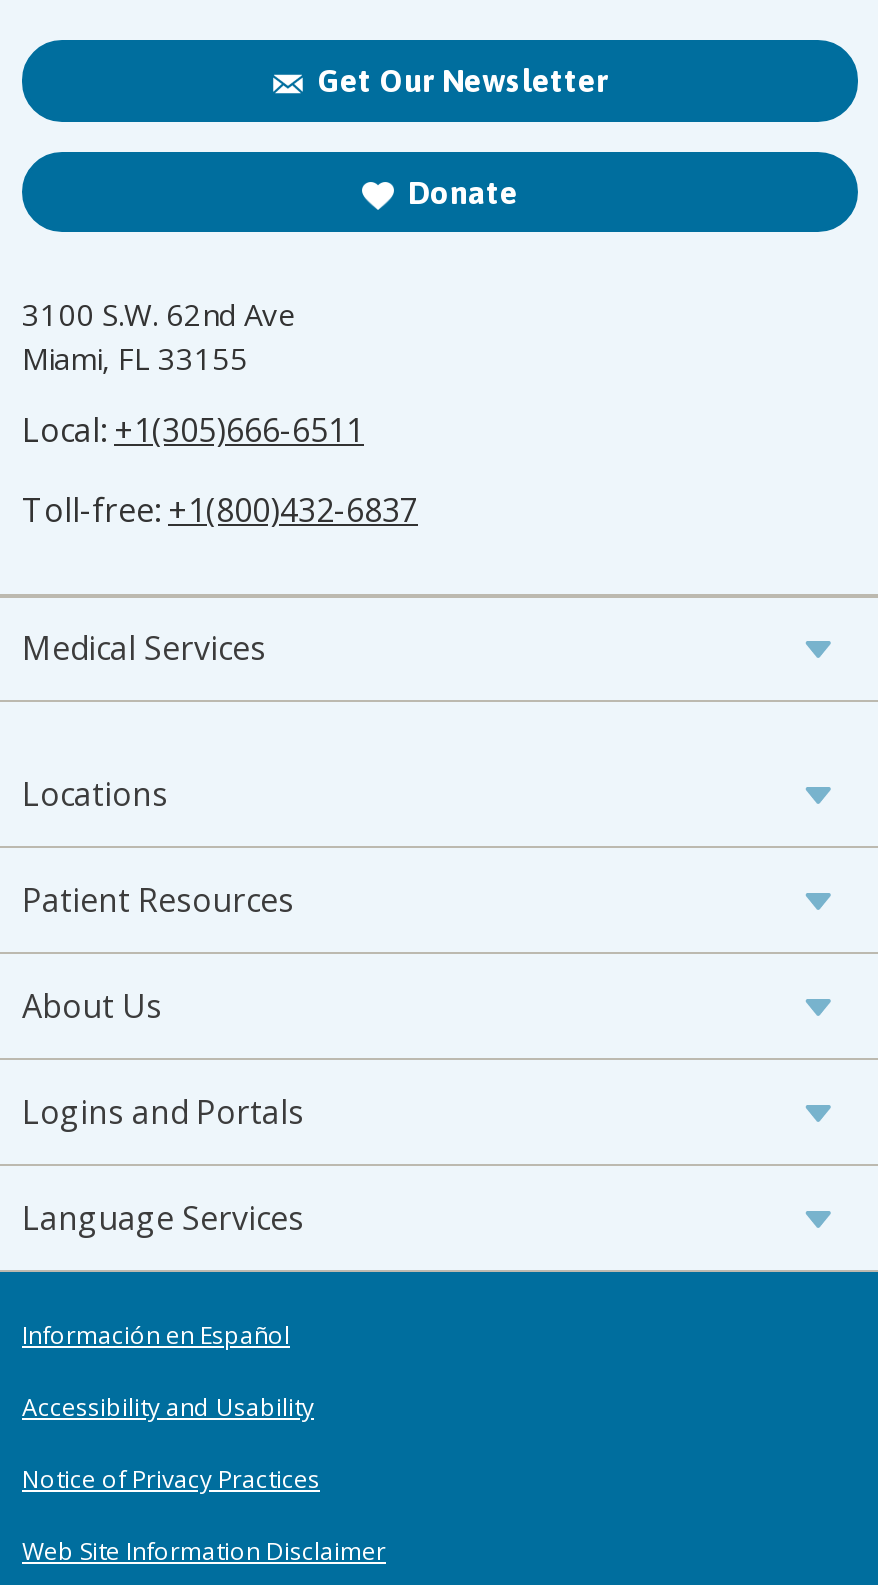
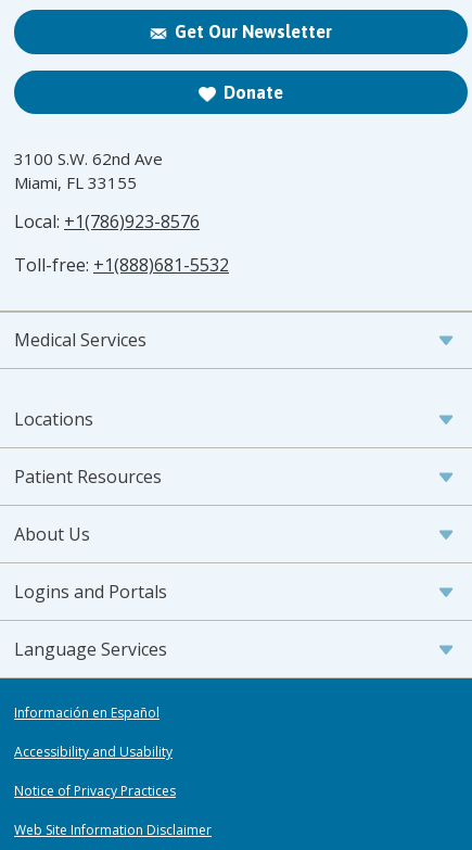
[22,408,364,452] Local: +1(305)666-6511 -> [14,210,200,234] Local: +1(786)923-8576
[22,488,418,532] Toll-free: +1(800)432-6837 -> [14,253,229,277] Toll-free: +1(888)681-5532

